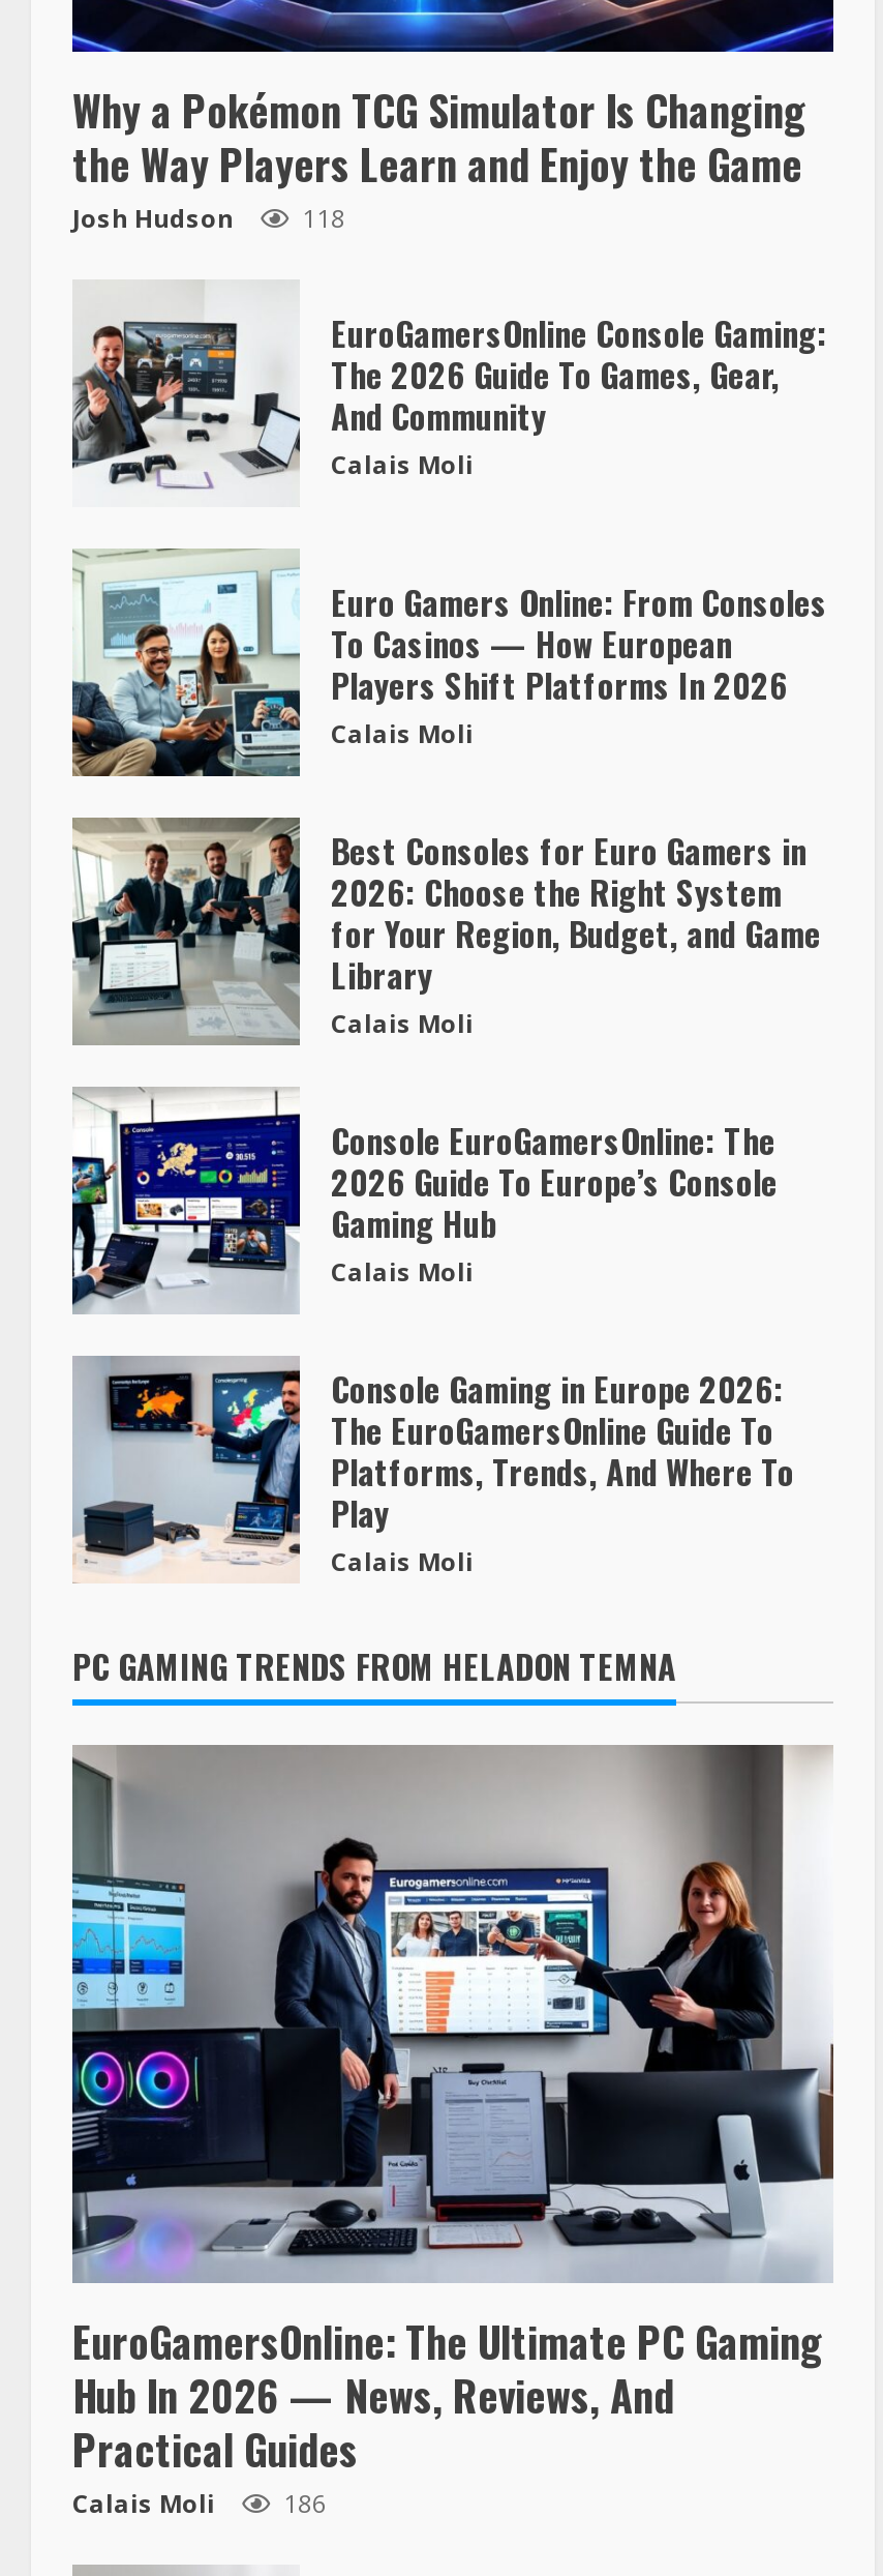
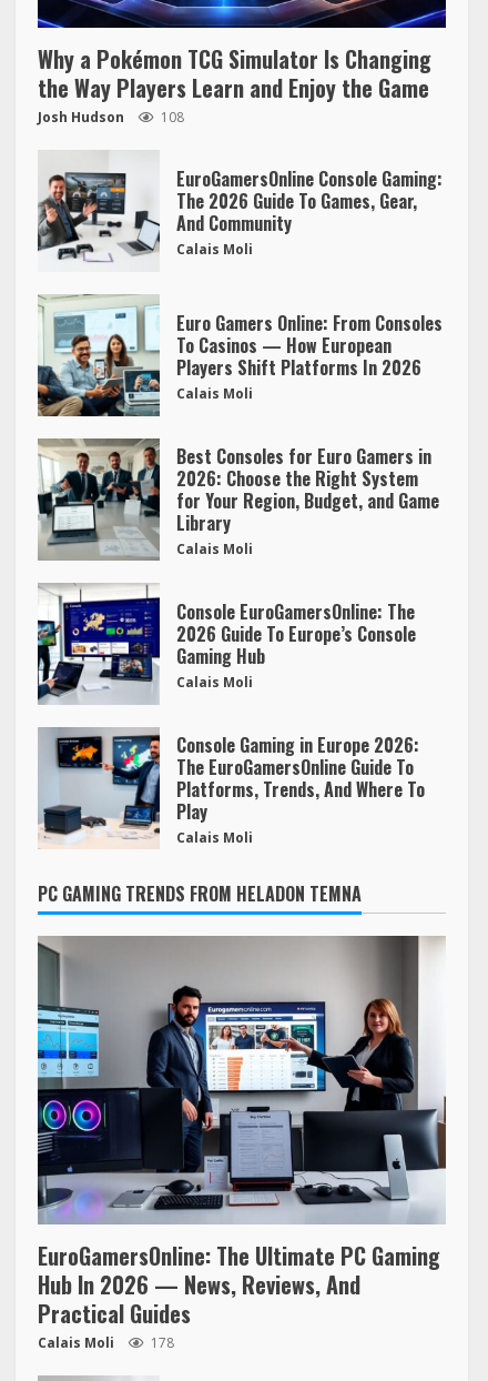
[72,201,345,236] Josh Hudson 118 -> [38,108,184,127] Josh Hudson 108
[72,2486,327,2521] Calais Moli 186 -> [38,1333,174,1352] Calais Moli 178

